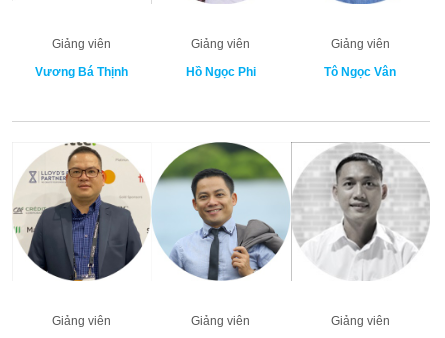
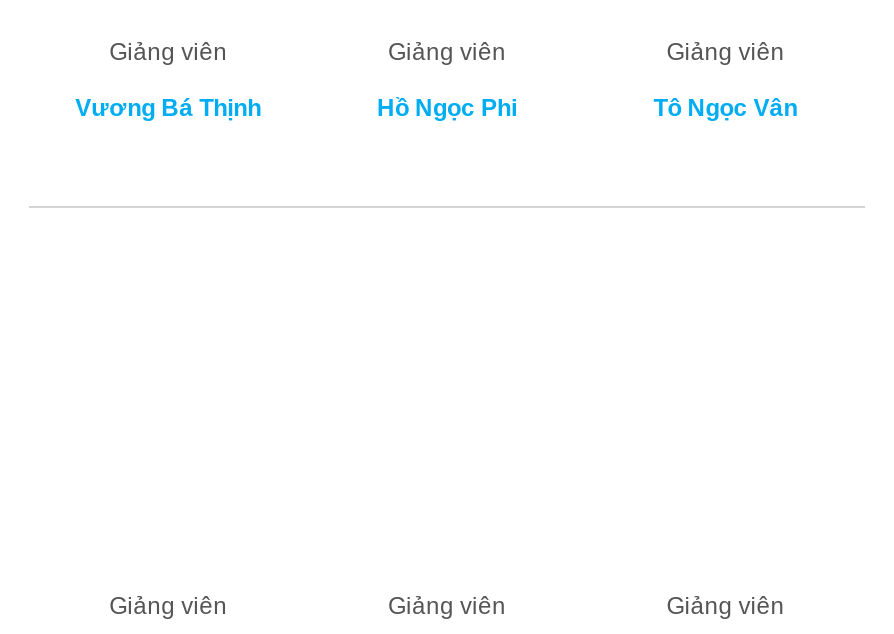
[12,141,430,282] [image] -> none

